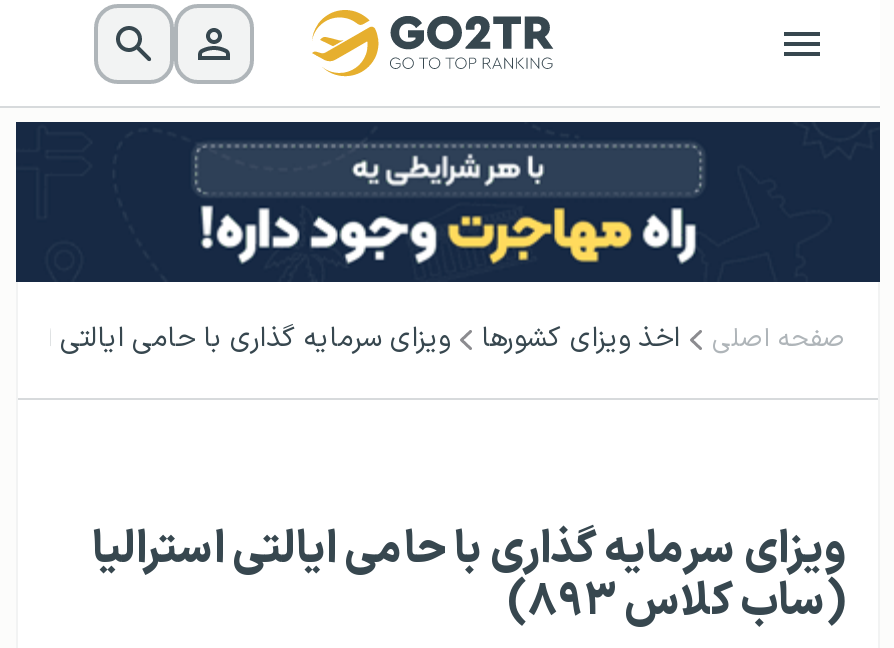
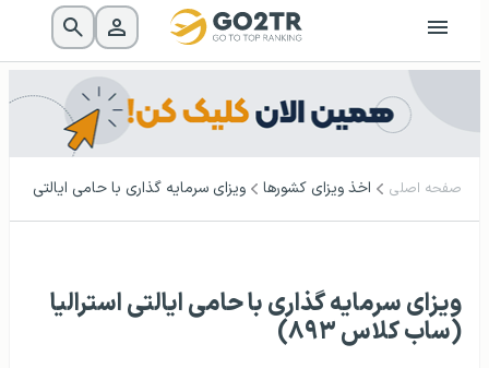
[14,120,882,284] [image] -> [9,70,480,157] [image]

